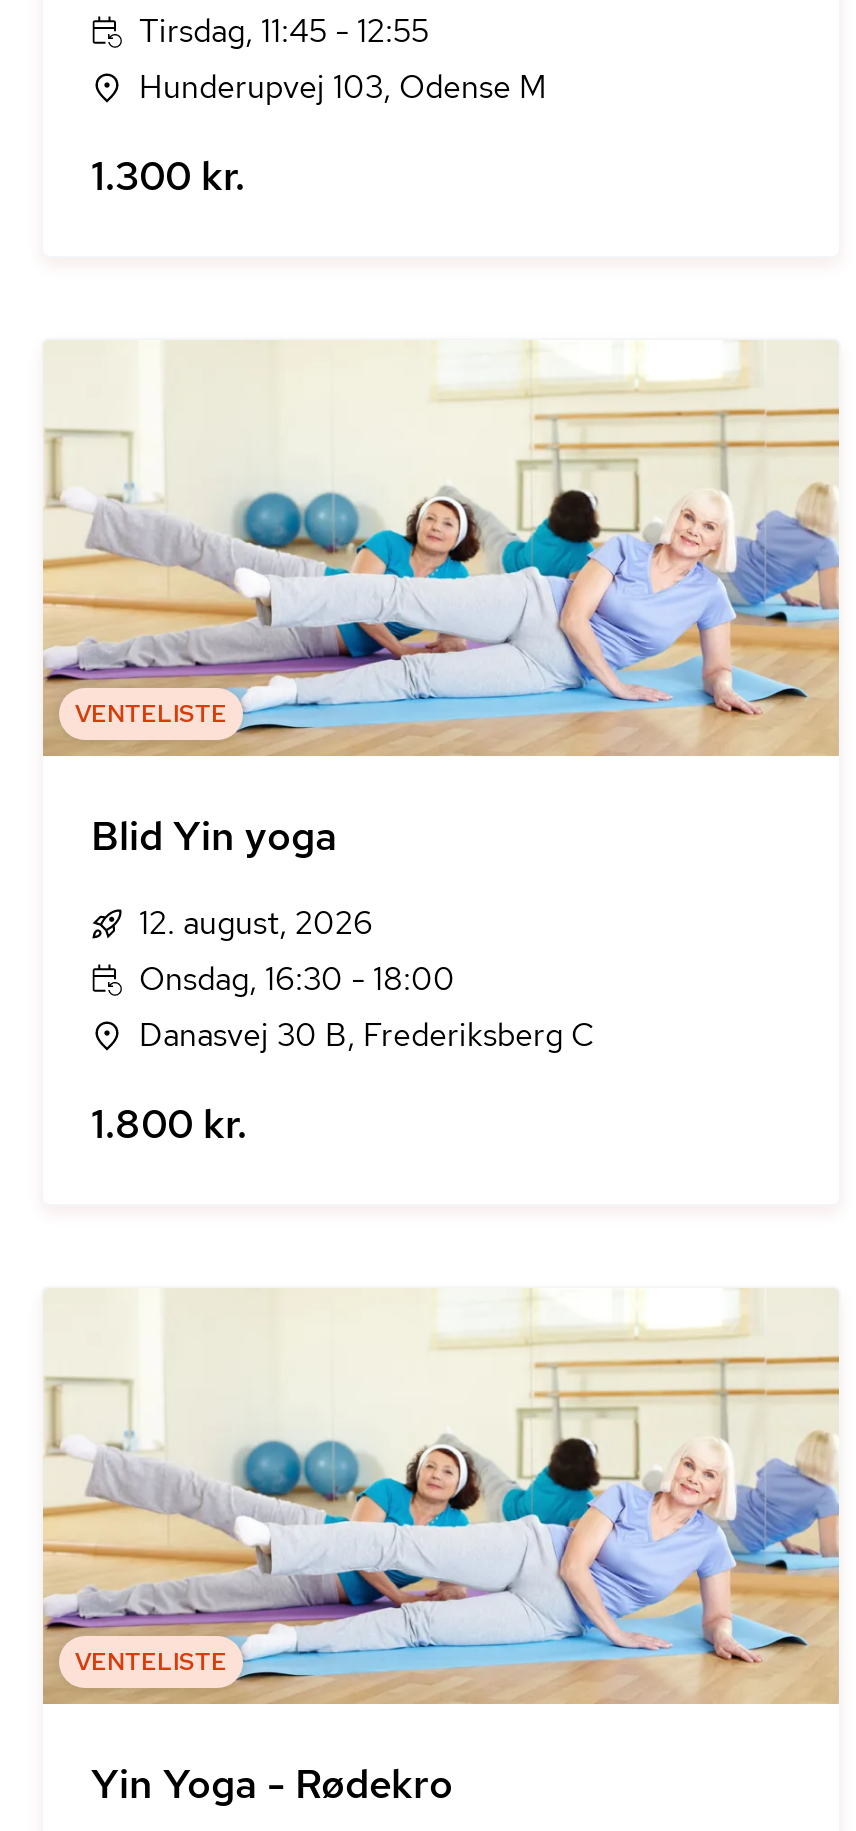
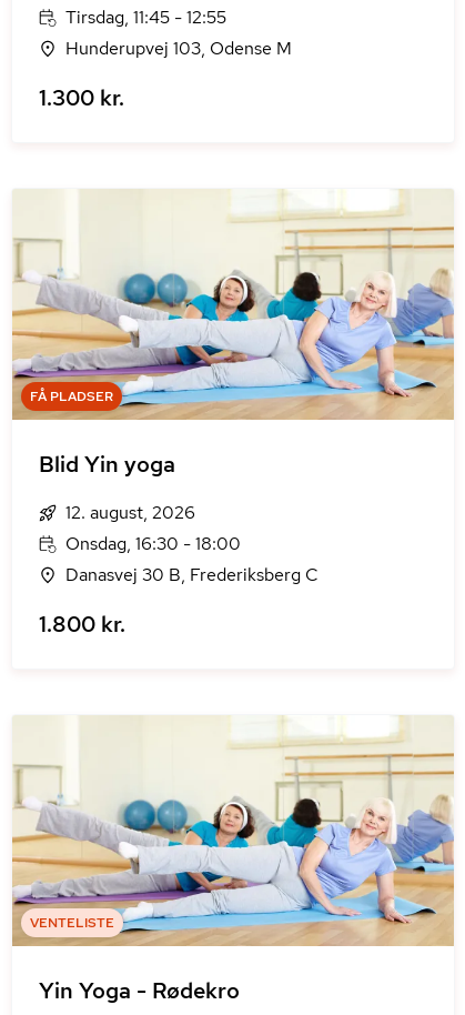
[75,698,227,730] VENTELISTE -> [30,388,113,405] FÅ PLADSER

